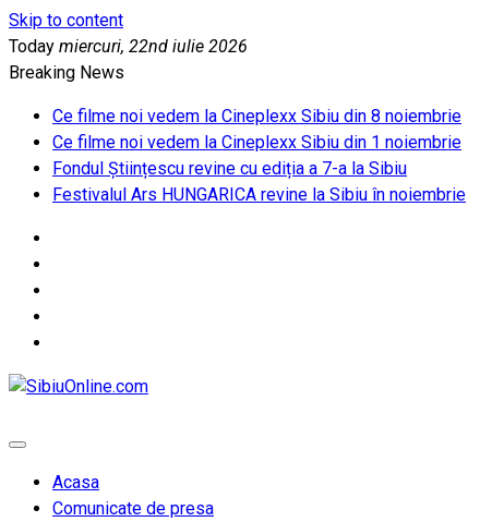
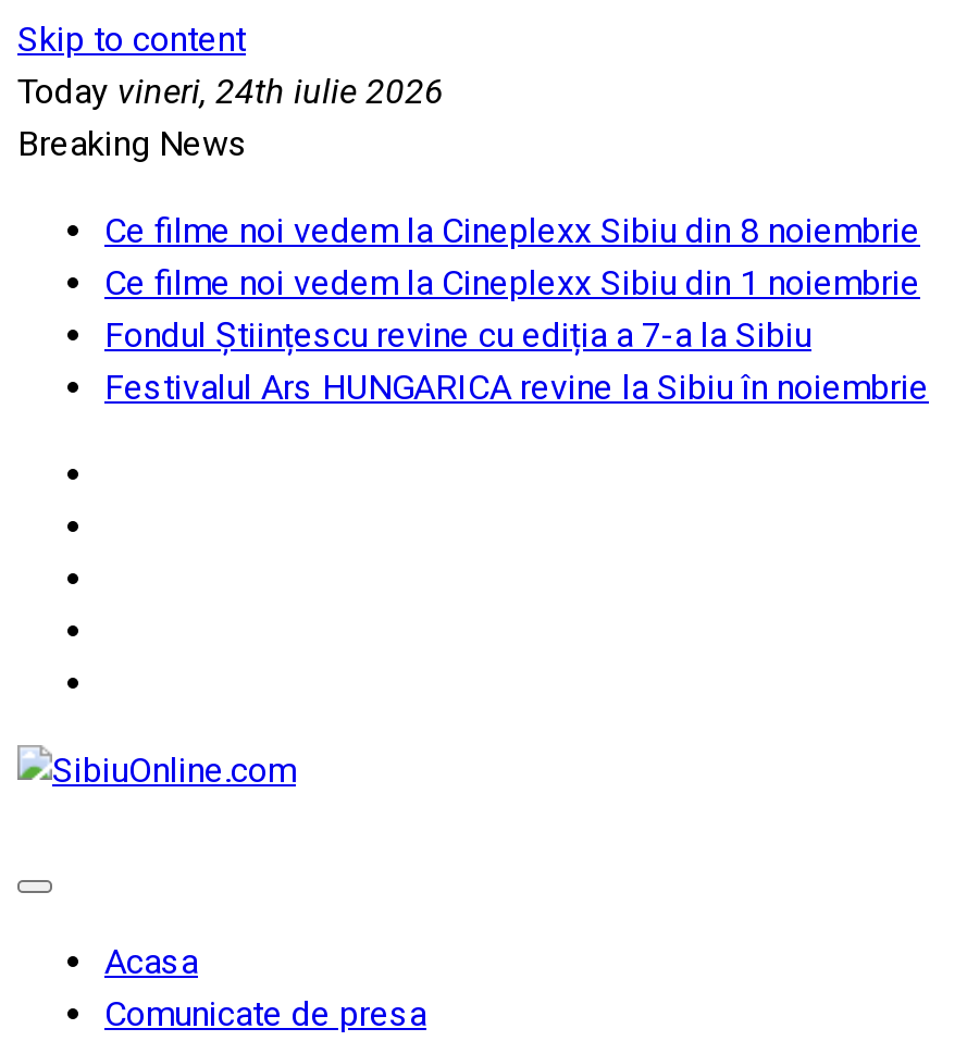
[9,36,248,57] Today miercuri, 22nd iulie 2026 -> [17,71,444,112] Today vineri, 24th iulie 2026

